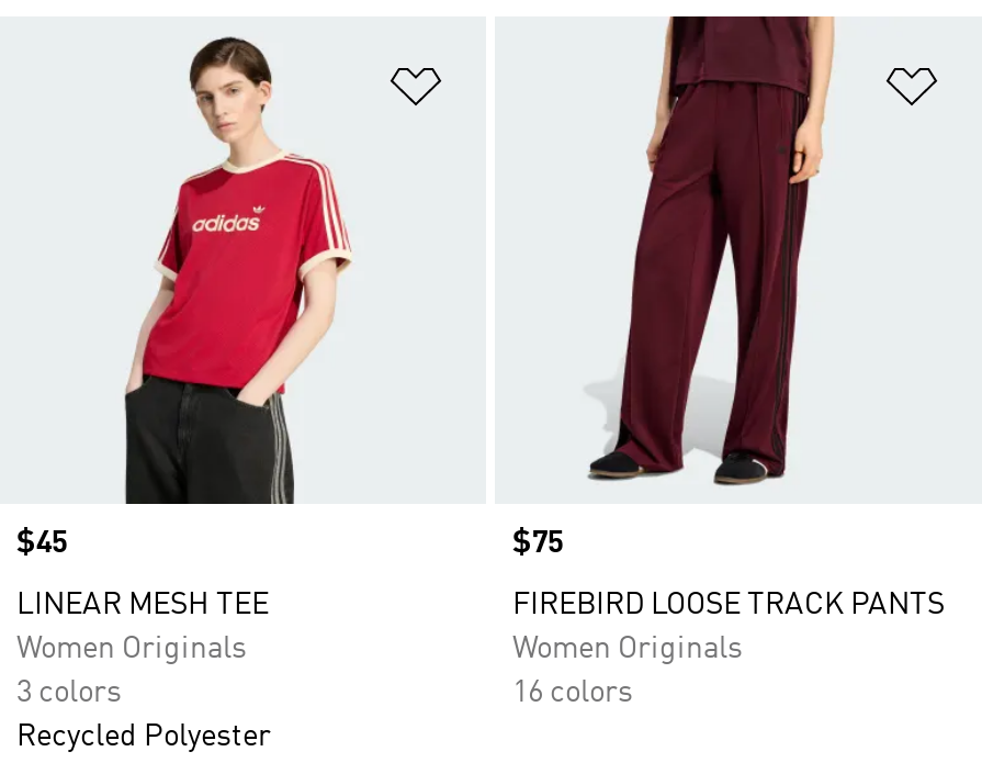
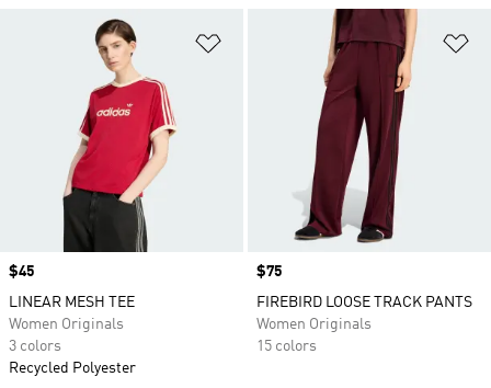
[512,677,633,708] 16 colors -> [256,339,317,354] 15 colors

